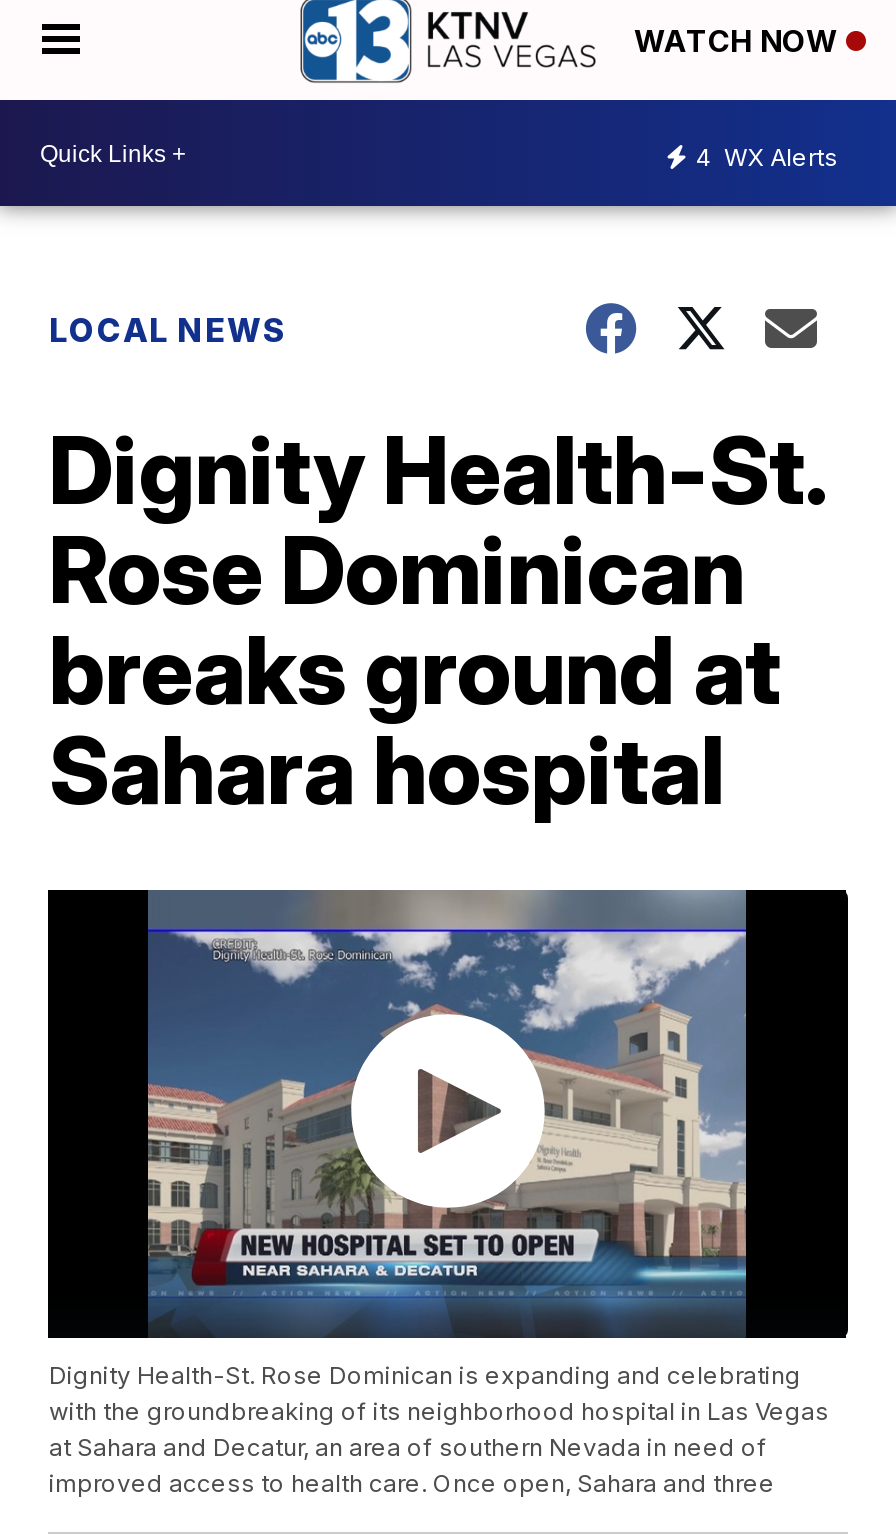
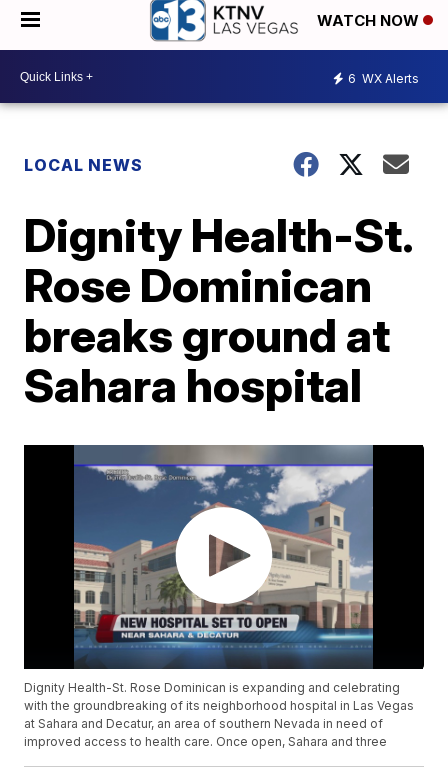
[696,141,838,171] 4 WX Alerts -> [348,70,419,85] 6 WX Alerts

